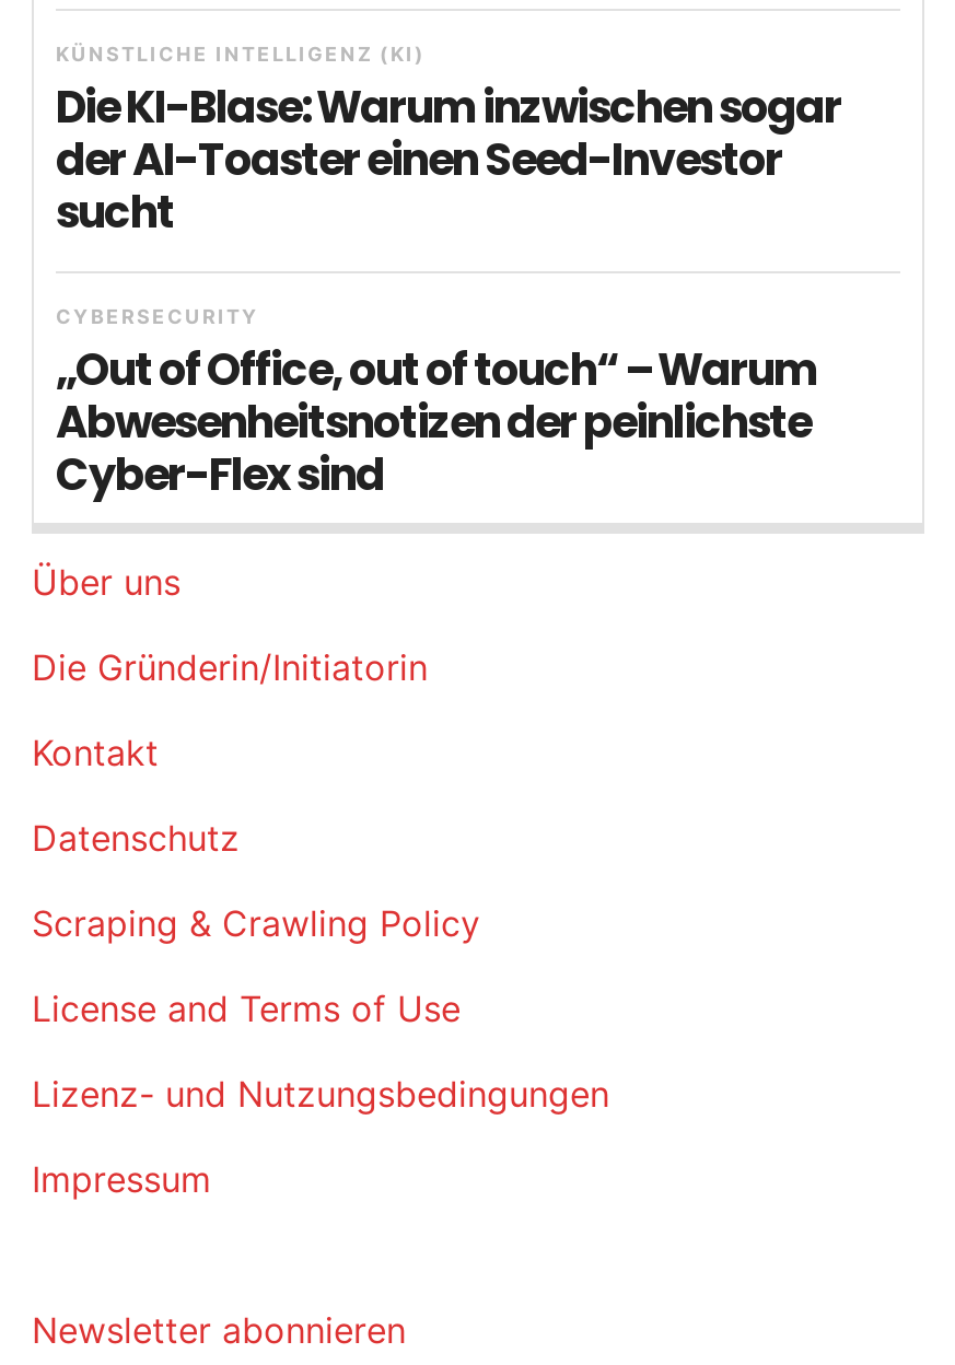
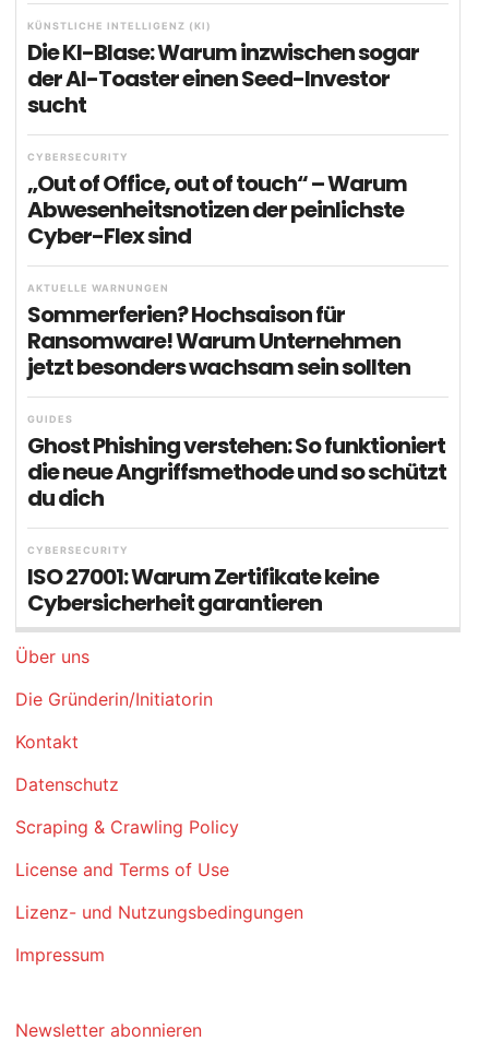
none -> [27,282,446,619] AKTUELLE WARNUNGEN | Sommerferien? Hochsaison für | Ransomware! Warum Unternehmen | jetzt besonders wachsam sein sollten | GUIDES | Ghost Phishing verstehen: So funktioniert | die neue Angriffsmethode und so schützt | du dich | CYBERSECURITY | ISO 27001: Warum Zertifikate keine | Cybersicherheit garantieren

